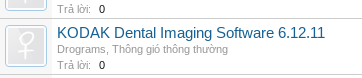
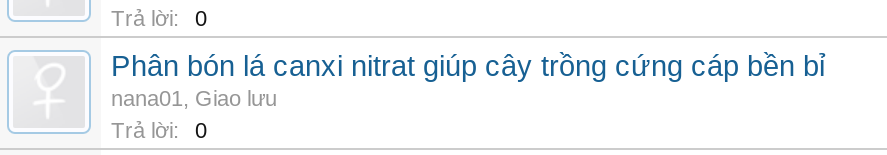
[57,25,325,55] KODAK Dental Imaging Software 6.12.11 | Drograms, Thông gió thông thường -> [111,50,825,110] Phân bón lá canxi nitrat giúp cây trồng cứng cáp bền bỉ | nana01, Giao lưu

